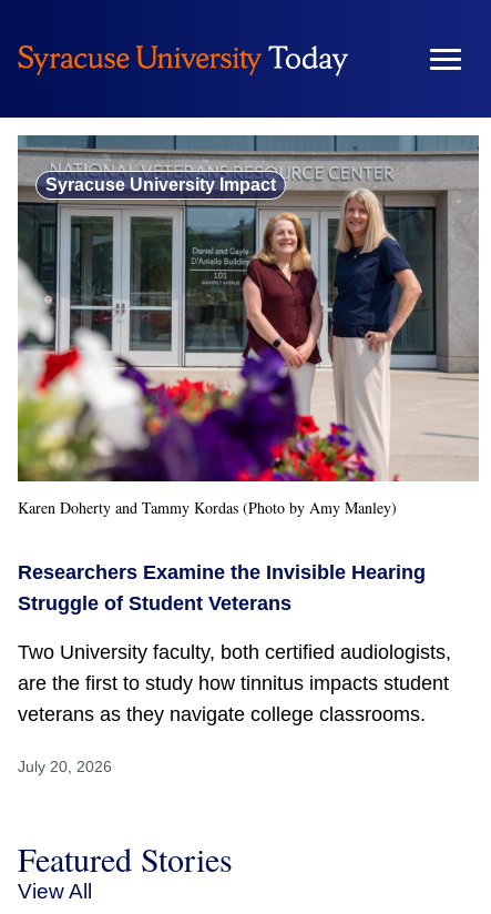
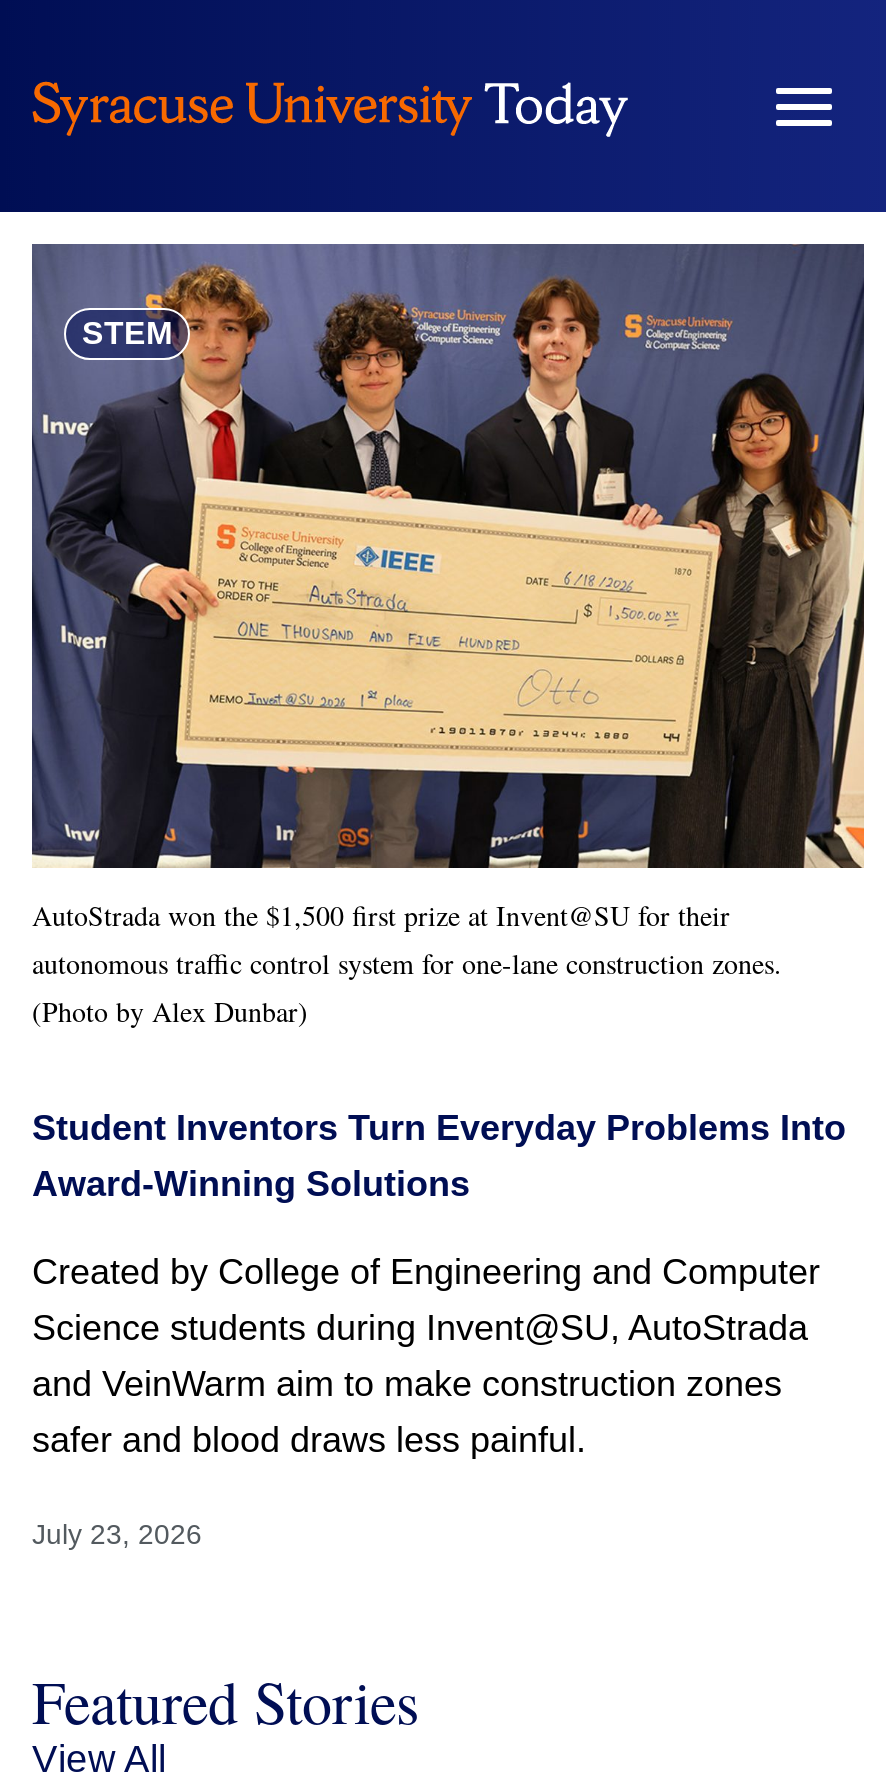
[17,135,479,483] [image] | Syracuse University Impact -> [30,244,866,870] [image] | STEM
[18,497,397,518] Karen Doherty and Tammy Kordas (Photo by Amy Manley) -> [32,896,782,1030] AutoStrada won the $1,500 first prize at Invent@SU for their | autonomous traffic control system for one-lane construction zones. | (Photo by Alex Dunbar)
[18,561,426,615] Researchers Examine the Invisible Hearing | Struggle of Student Veterans -> [32,1108,846,1204] Student Inventors Turn Everyday Problems Into | Award-Winning Solutions
[18,641,451,725] Two University faculty, both certified audiologists, | are the first to study how tinnitus impacts student | veterans as they navigate college classrooms. -> [32,1252,820,1460] Created by College of Engineering and Computer | Science students during Invent@SU, AutoStrada | and VeinWarm aim to make construction zones | safer and blood draws less painful.
[18,758,112,775] July 20, 2026 -> [32,1518,202,1550] July 23, 2026

